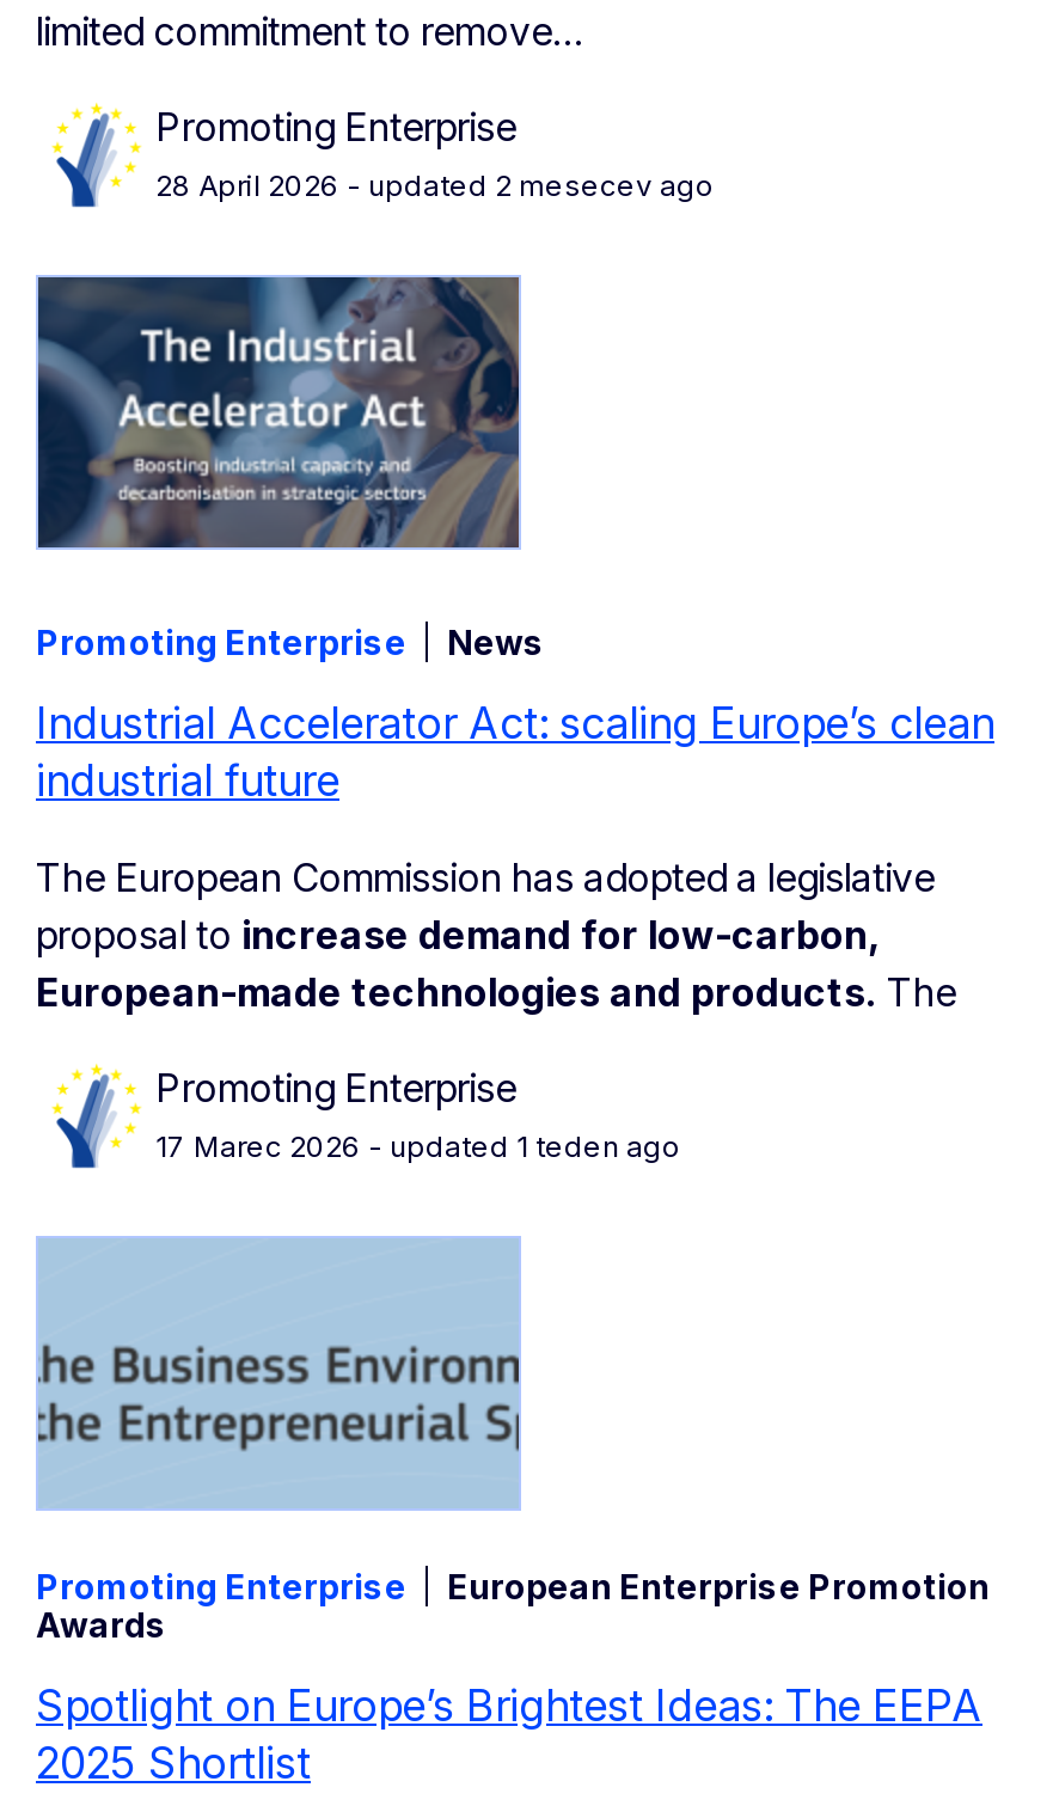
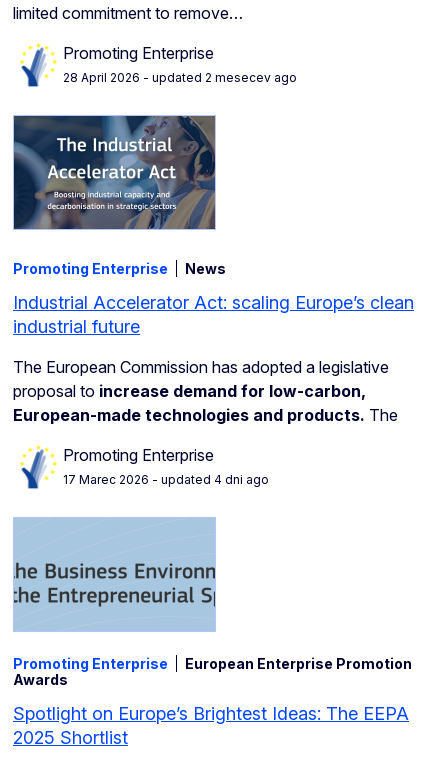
[155,1128,681,1164] 17 Marec 2026 - updated 1 teden ago -> [63,472,269,487] 17 Marec 2026 - updated 4 dni ago

